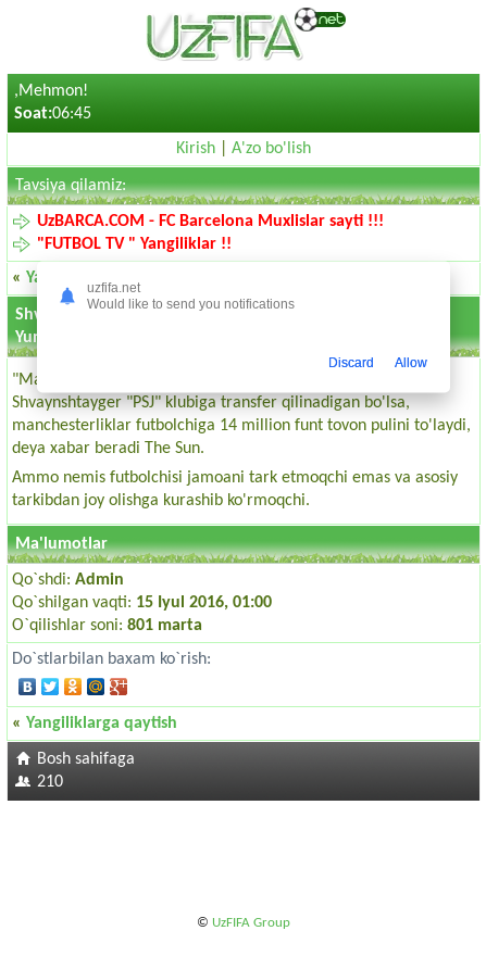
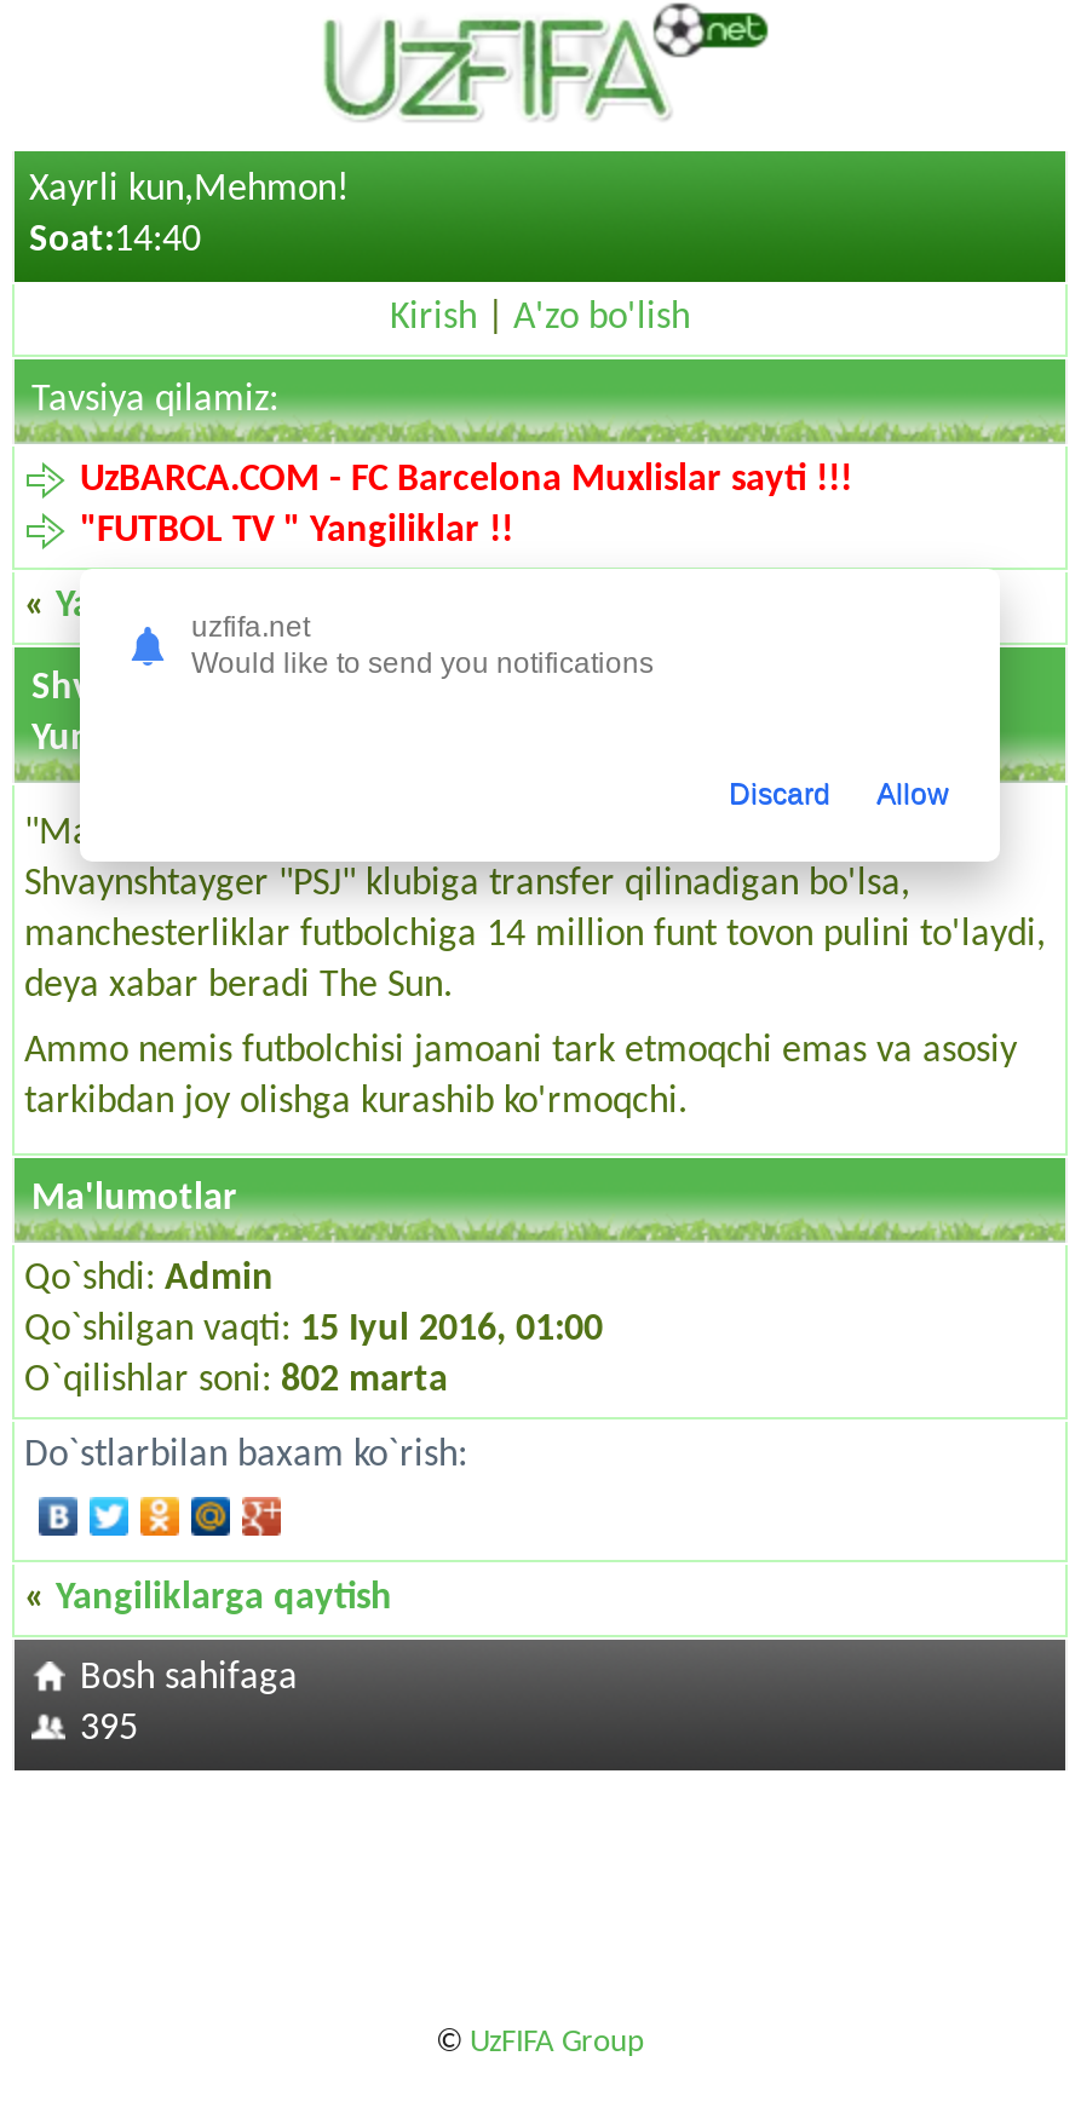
[14,83,91,123] ,Mehmon! | Soat:06:45 -> [29,171,349,260] Xayrli kun,Mehmon! | Soat:14:40
[12,617,202,634] O`qilishlar soni: 801 marta -> [24,1361,448,1400] O`qilishlar soni: 802 marta
[37,773,63,791] 210 -> [80,1710,138,1749] 395

